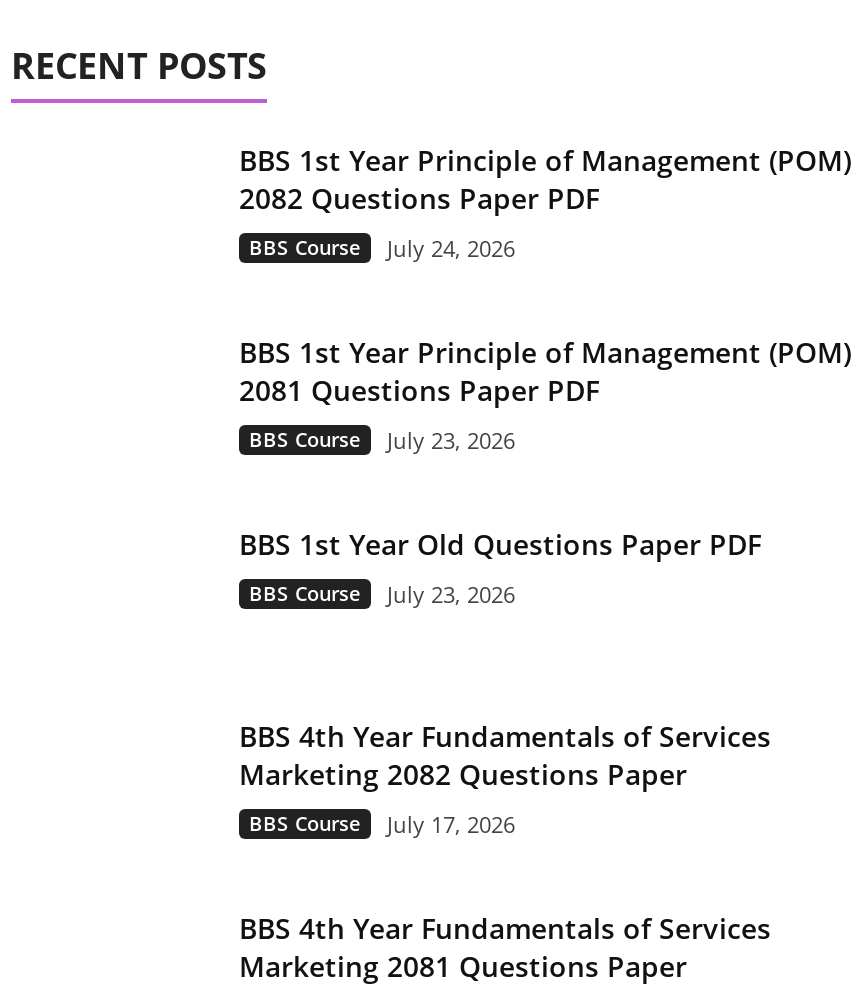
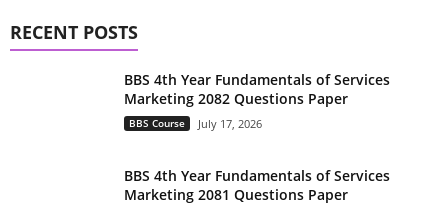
[239,140,851,608] BBS 1st Year Principle of Management (POM) | 2082 Questions Paper PDF | BBS Course | July 24, 2026 | BBS 1st Year Principle of Management (POM) | 2081 Questions Paper PDF | BBS Course | July 23, 2026 | BBS 1st Year Old Questions Paper PDF | BBS Course | July 23, 2026 -> none

